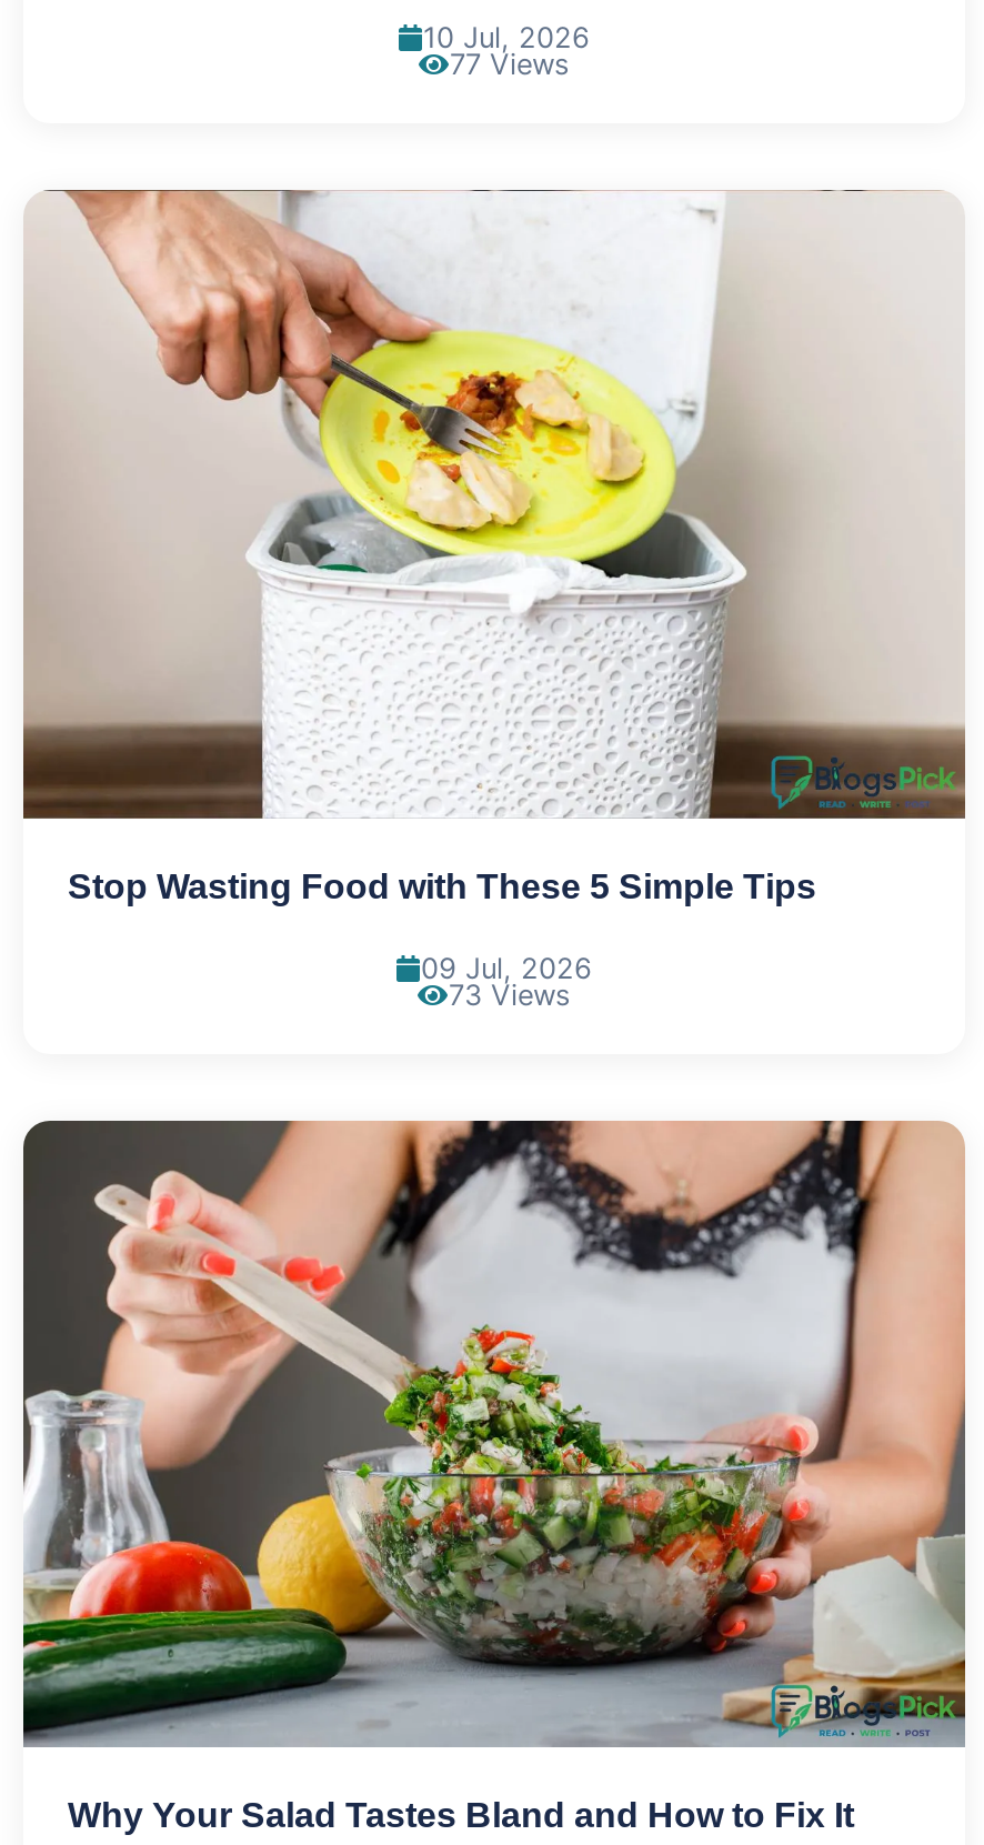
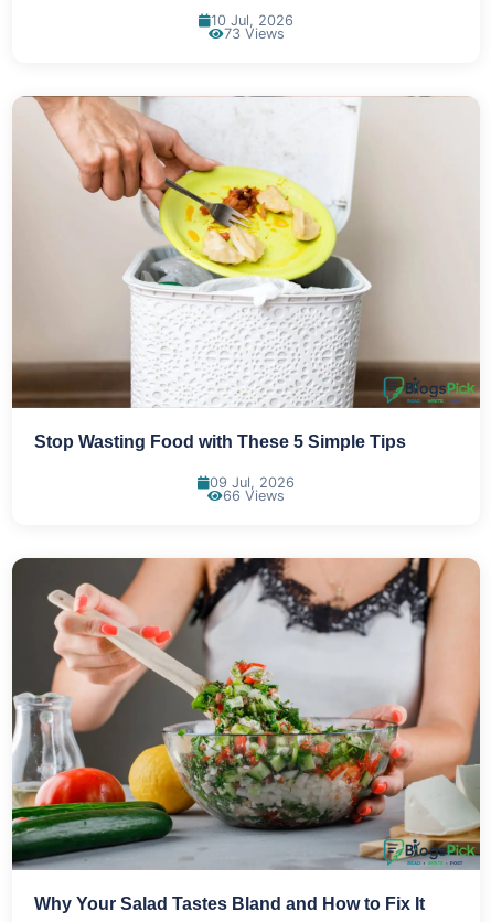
[450,47,570,80] 77 Views -> [223,26,284,42] 73 Views
[449,977,571,1010] 73 Views -> [223,487,285,504] 66 Views

